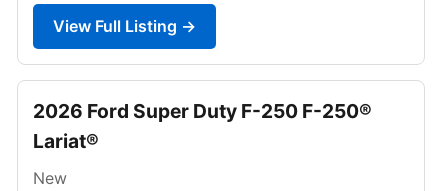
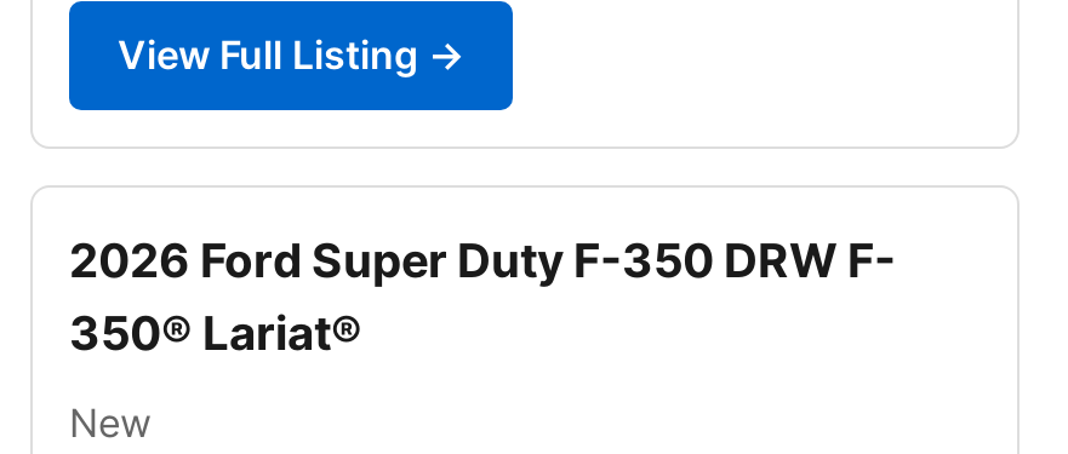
[33,99,372,153] 2026 Ford Super Duty F-250 F-250® | Lariat® -> [69,231,896,362] 2026 Ford Super Duty F-350 DRW F- | 350® Lariat®

